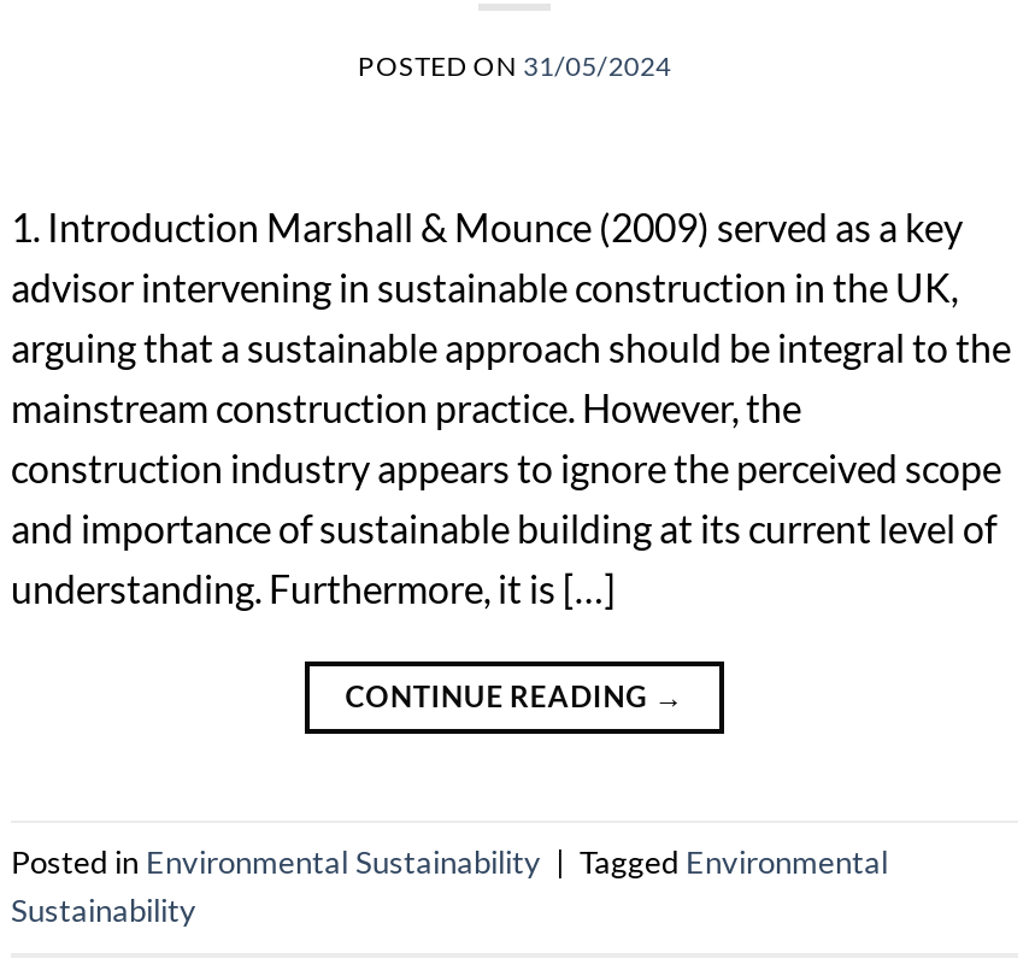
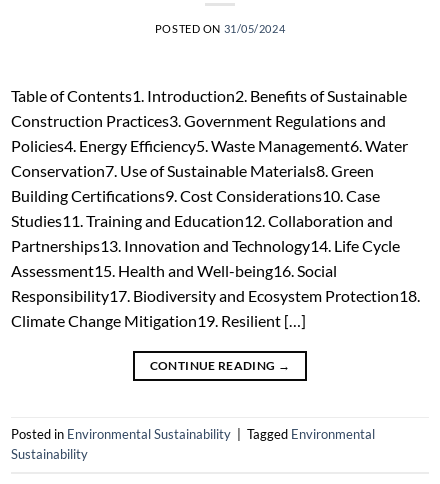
[11,203,1011,610] 1. Introduction Marshall & Mounce (2009) served as a key | advisor intervening in sustainable construction in the UK, | arguing that a sustainable approach should be integral to the | mainstream construction practice. However, the | construction industry appears to ignore the perceived scope | and importance of sustainable building at its current level of | understanding. Furthermore, it is […] -> [11,86,420,330] Table of Contents1. Introduction2. Benefits of Sustainable | Construction Practices3. Government Regulations and | Policies4. Energy Efficiency5. Waste Management6. Water | Conservation7. Use of Sustainable Materials8. Green | Building Certifications9. Cost Considerations10. Case | Studies11. Training and Education12. Collaboration and | Partnerships13. Innovation and Technology14. Life Cycle | Assessment15. Health and Well-being16. Social | Responsibility17. Biodiversity and Ecosystem Protection18. | Climate Change Mitigation19. Resilient […]

